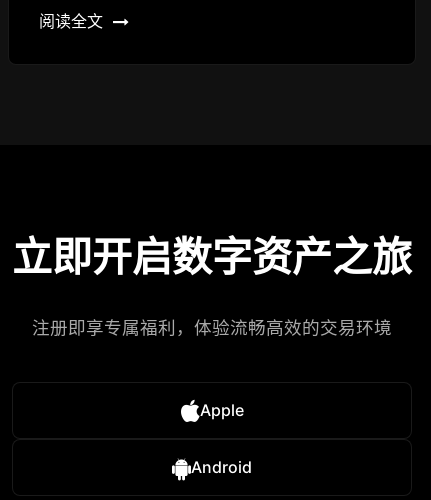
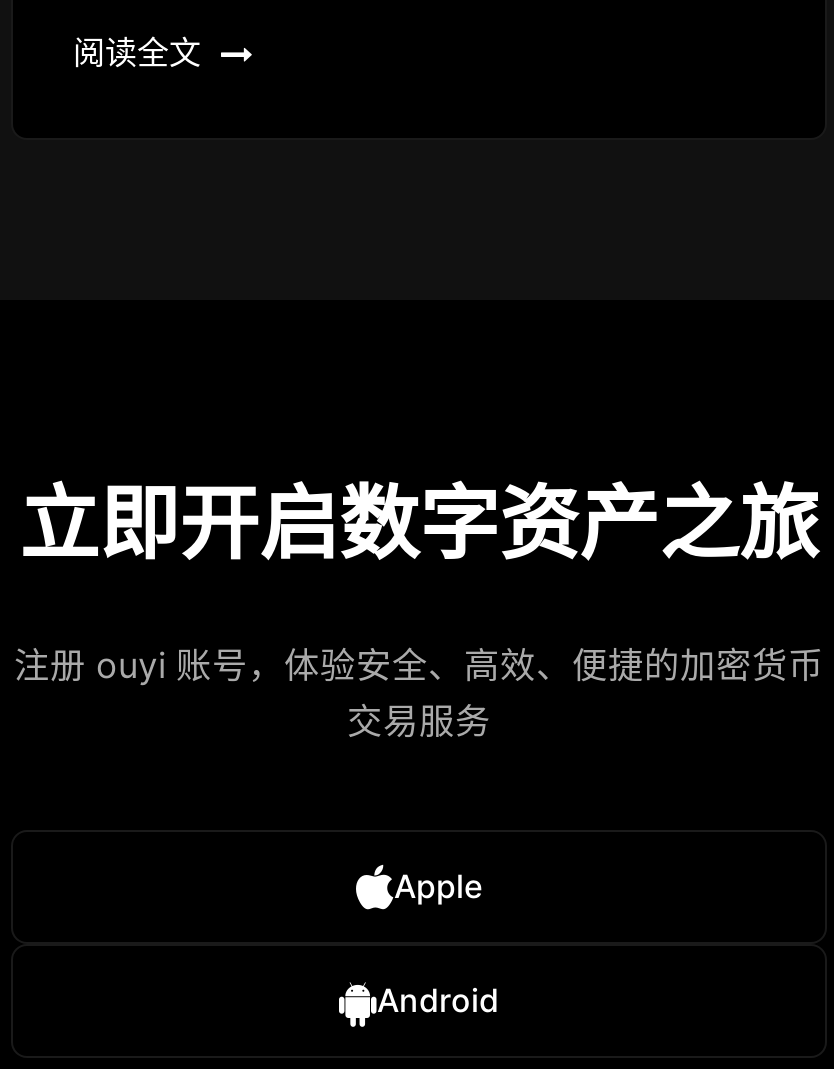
[32,317,392,338] 注册即享专属福利，体验流畅高效的交易环境 -> [14,644,824,742] 注册 ouyi 账号，体验安全、高效、便捷的加密货币 | 交易服务

